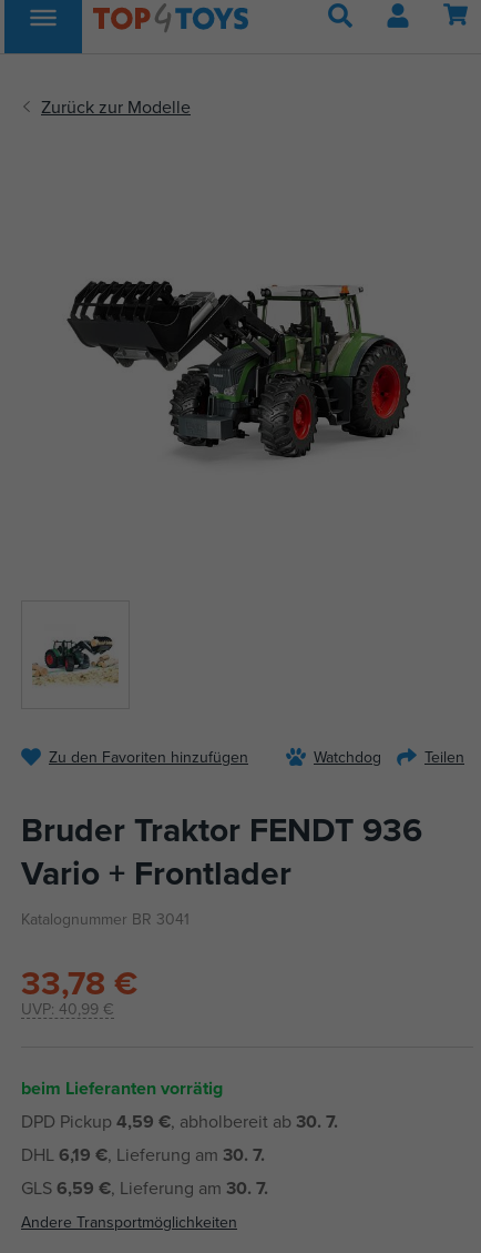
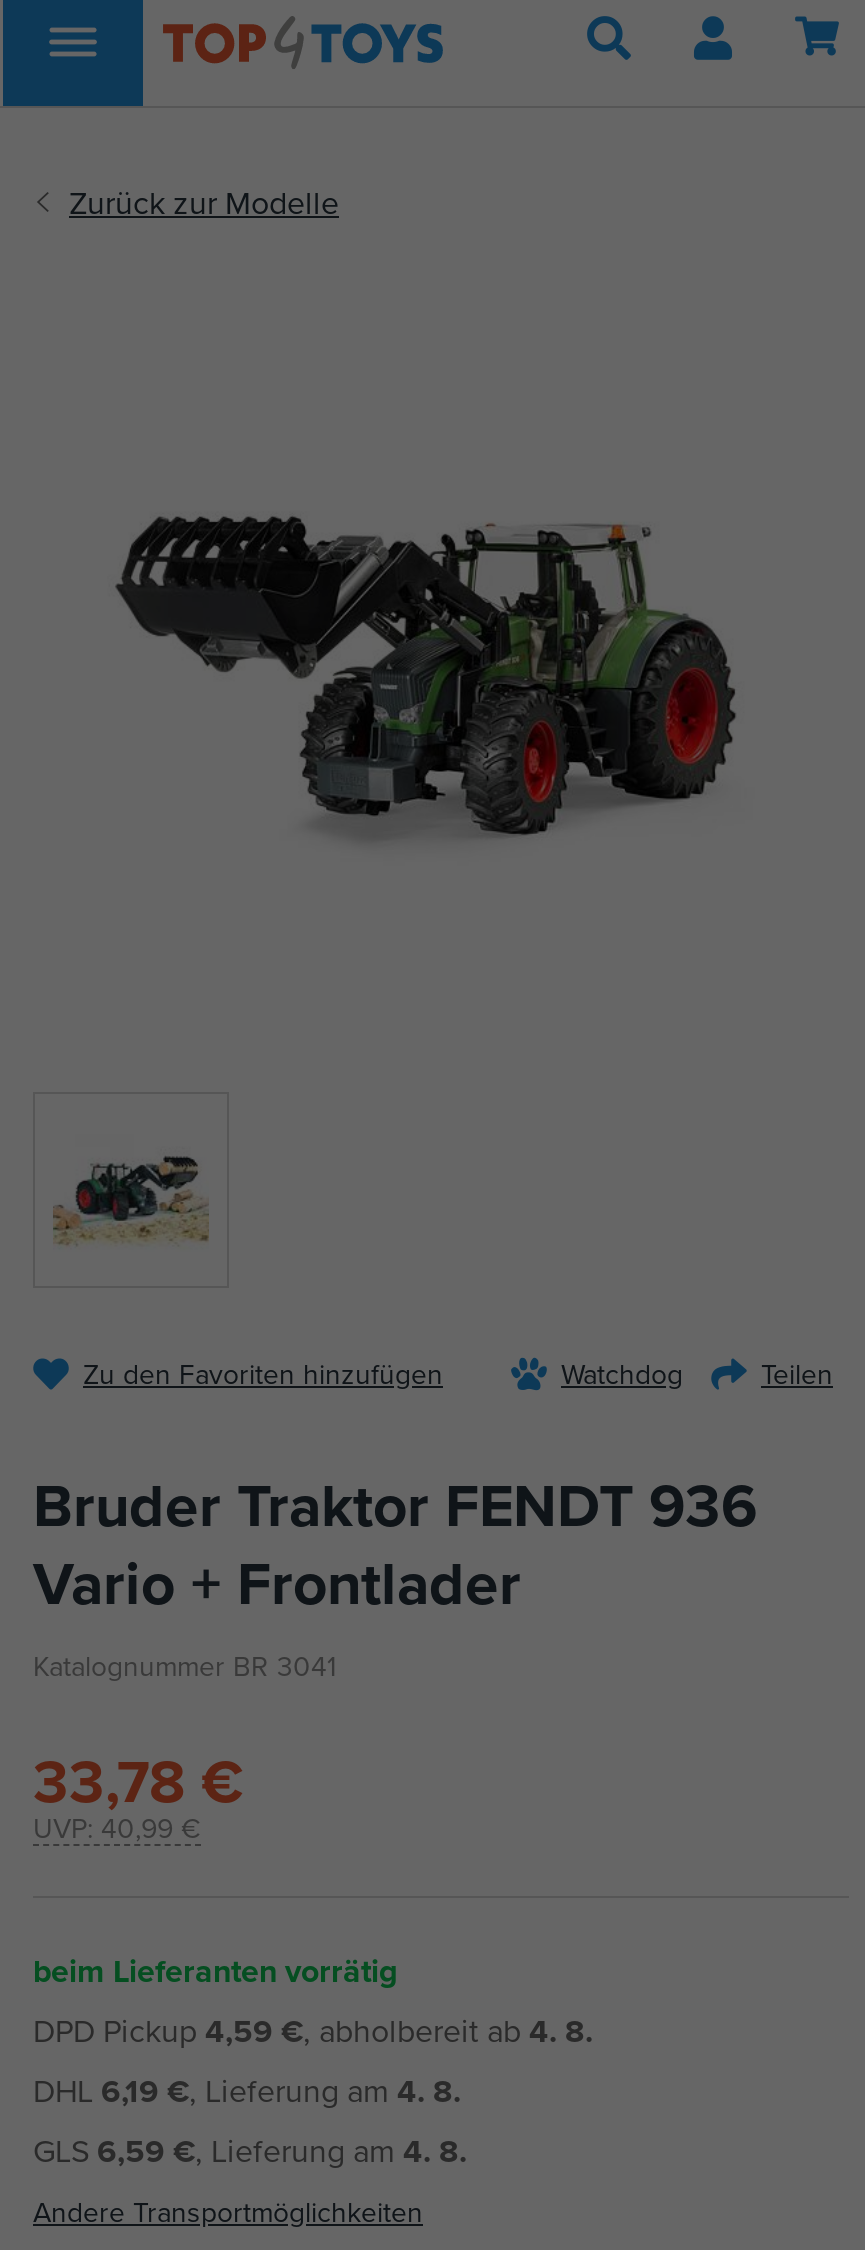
[21,1109,338,1134] DPD Pickup 4,59 €, abholbereit ab 30. 7. -> [33,2008,593,2054] DPD Pickup 4,59 €, abholbereit ab 4. 8.
[21,1142,265,1168] DHL 6,19 €, Lieferung am 30. 7. -> [33,2068,461,2114] DHL 6,19 €, Lieferung am 4. 8.
[21,1176,268,1201] GLS 6,59 €, Lieferung am 30. 7. -> [33,2128,467,2174] GLS 6,59 €, Lieferung am 4. 8.

